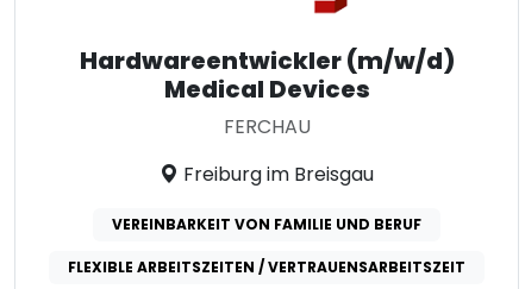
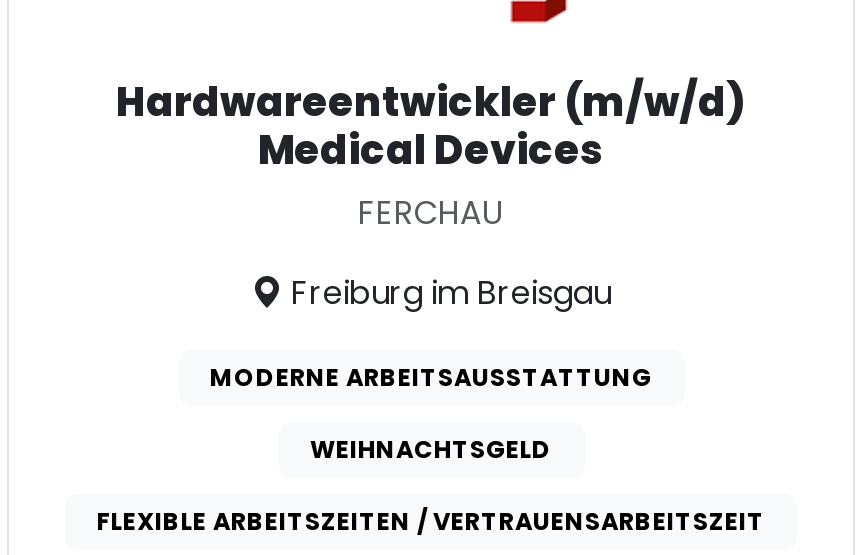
[112,214,421,234] VEREINBARKEIT VON FAMILIE UND BERUF -> [210,359,652,465] MODERNE ARBEITSAUSSTATTUNG | WEIHNACHTSGELD

